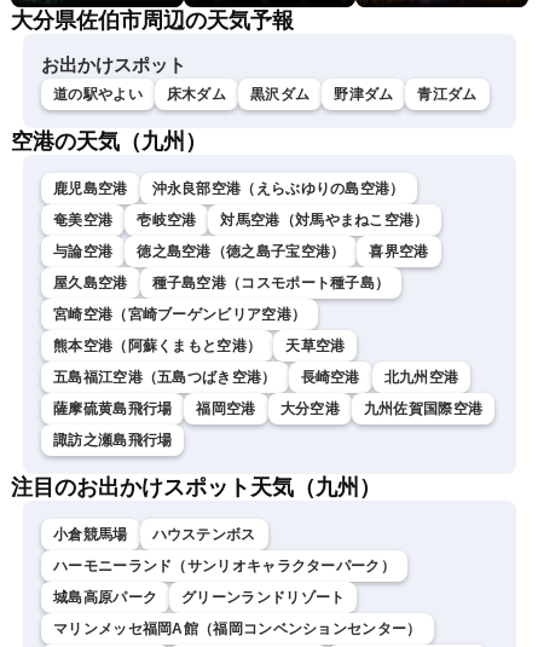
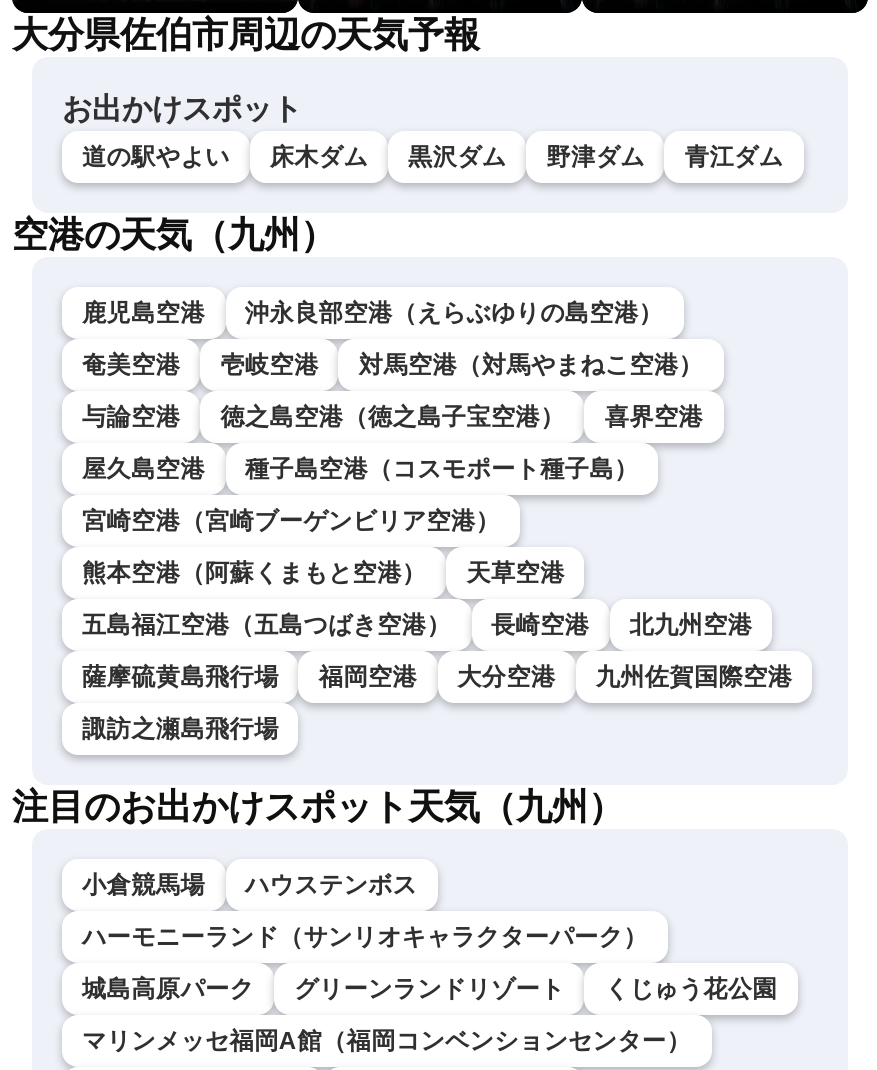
none -> [605,974,777,1002] くじゅう花公園

